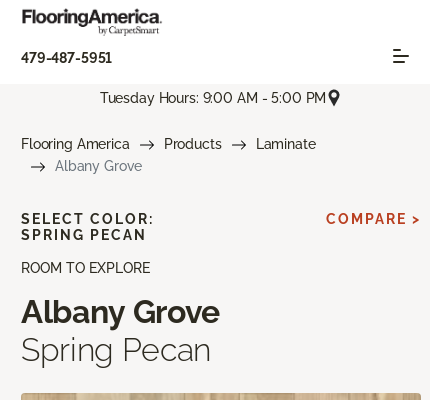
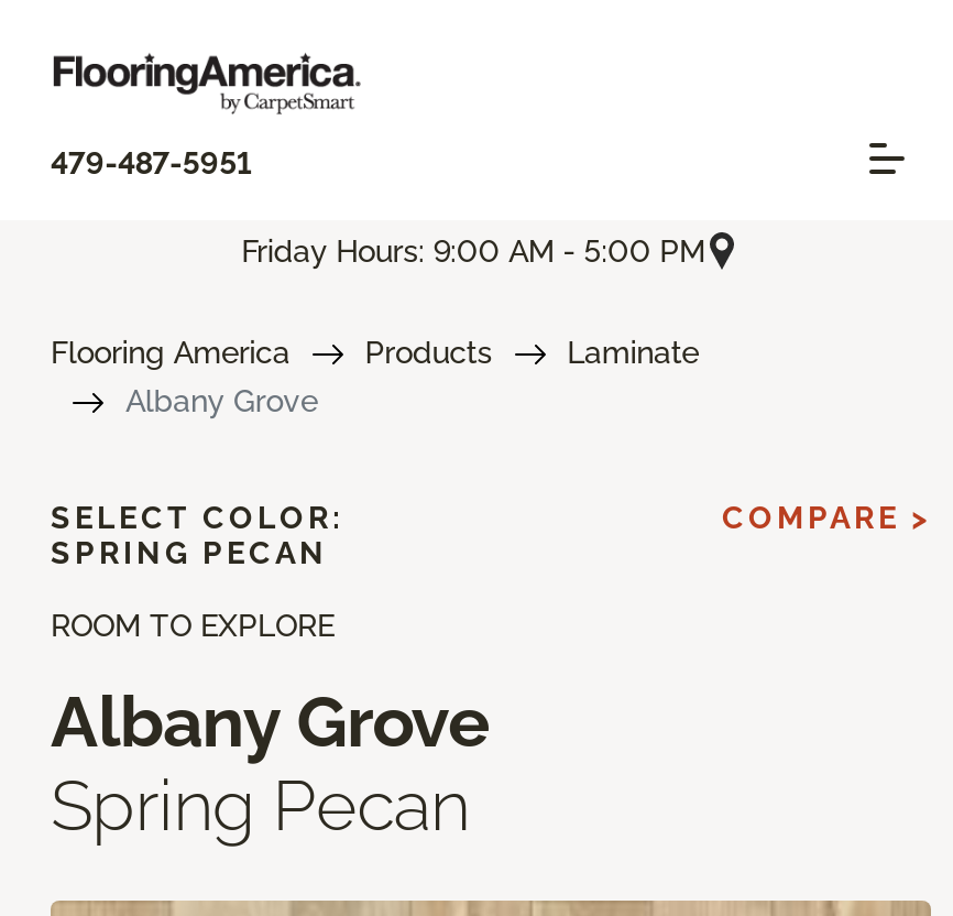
[100,90,326,106] Tuesday Hours: 9:00 AM - 5:00 PM -> [241,233,705,268] Friday Hours: 9:00 AM - 5:00 PM

